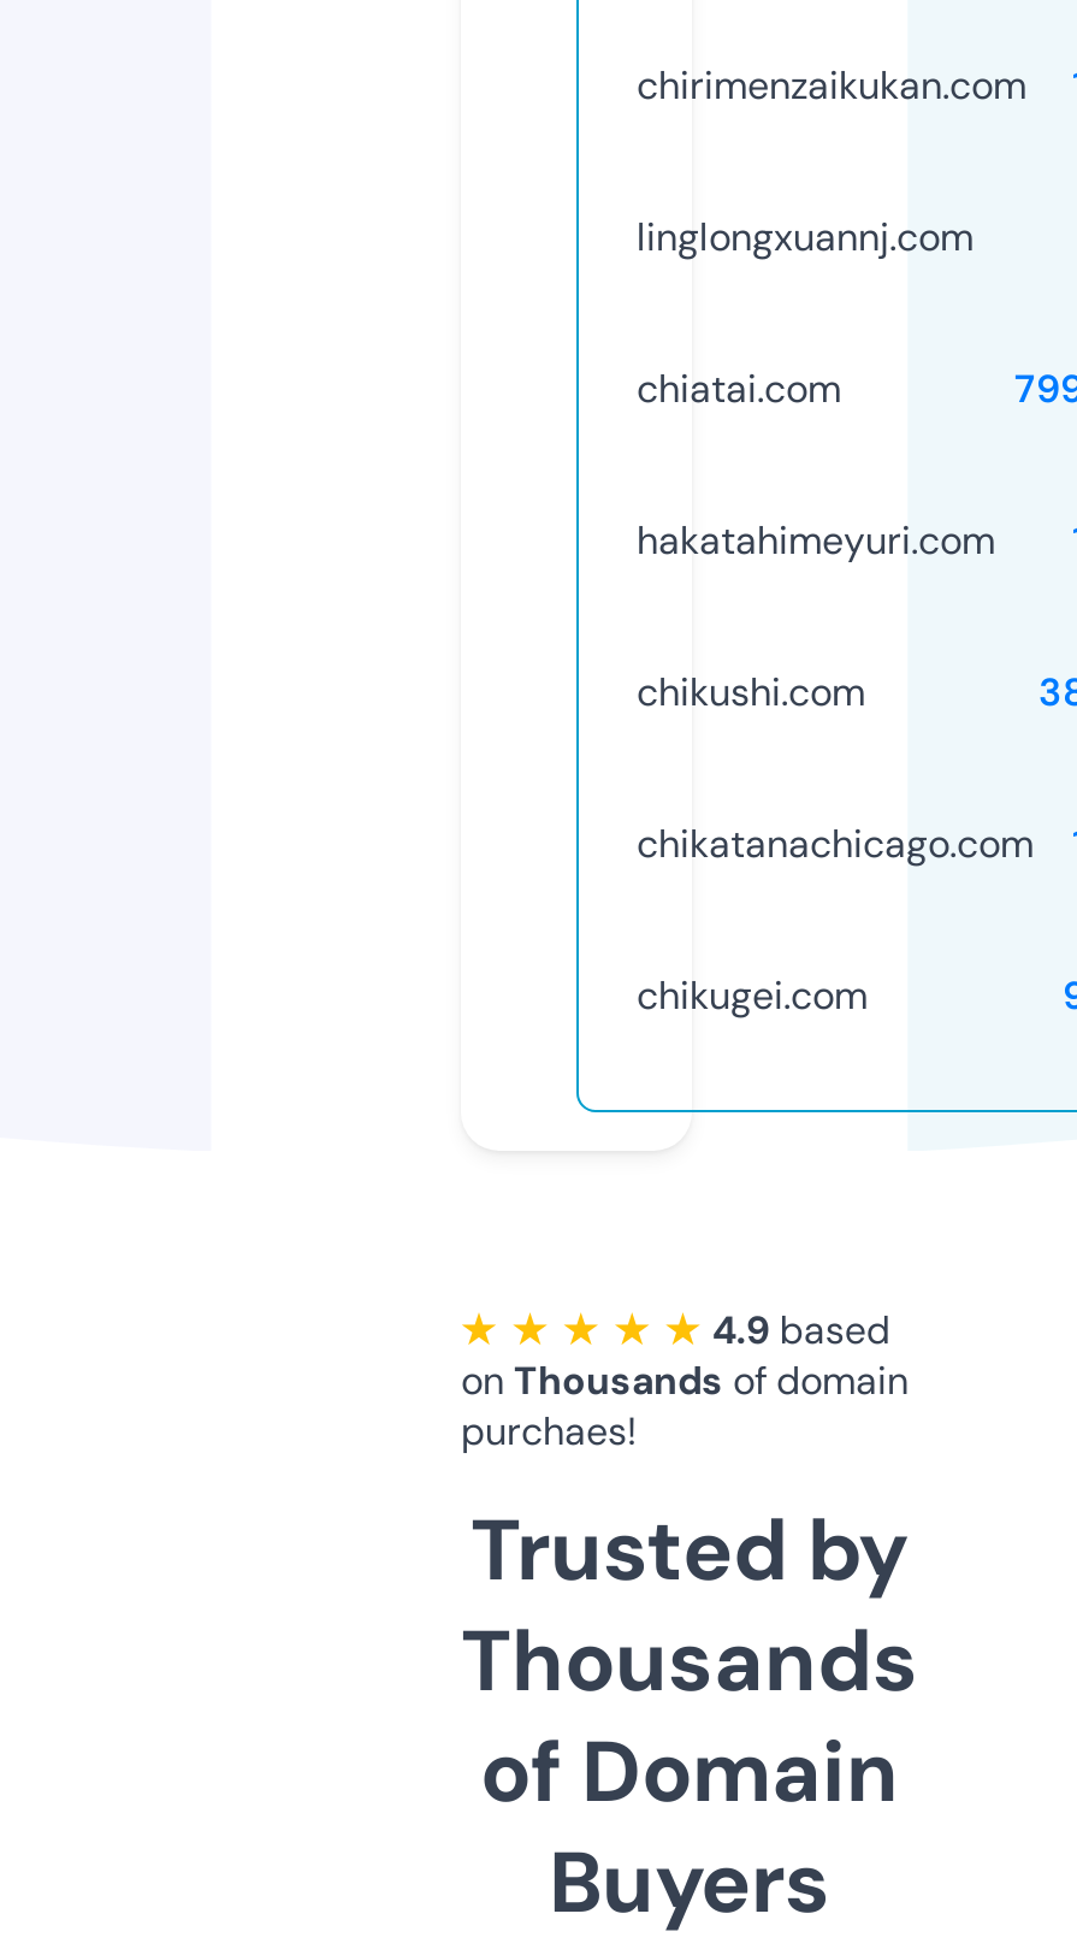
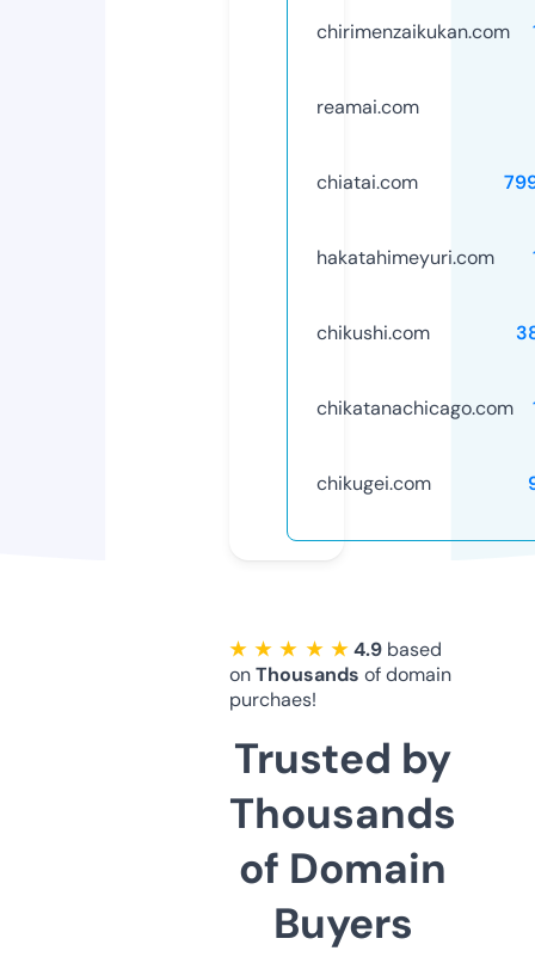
[637,211,974,262] linglongxuannj.com -> [316,94,419,119] reamai.com

